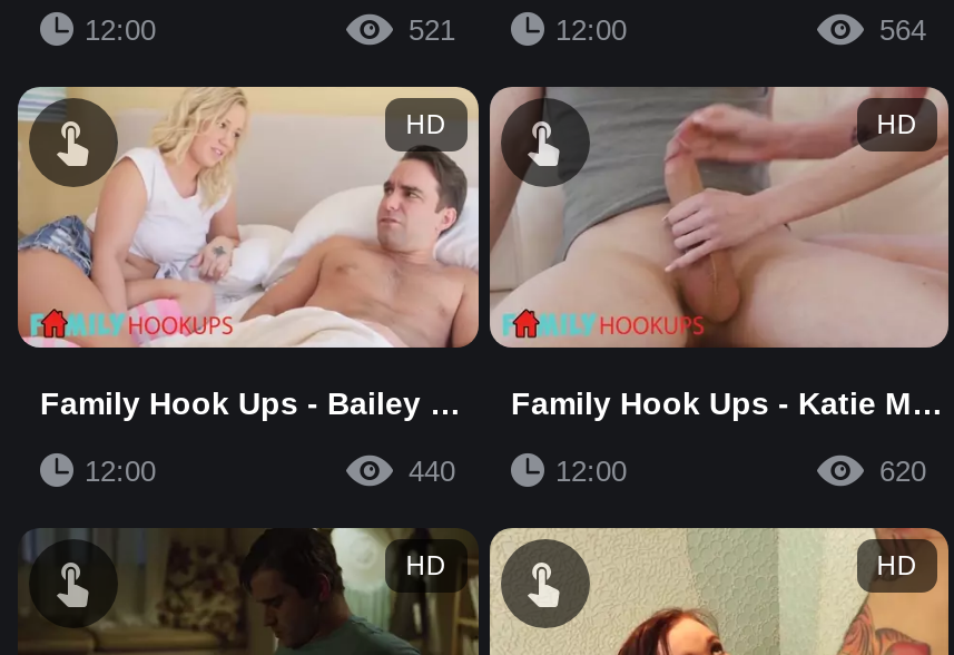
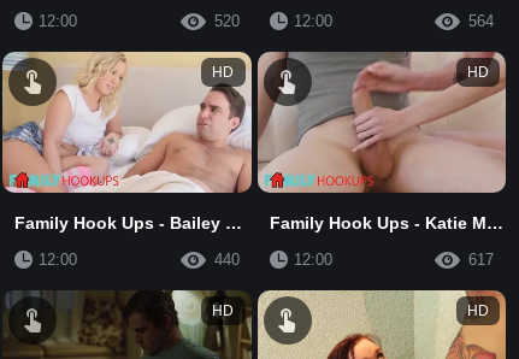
[409,14,455,47] 521 -> [214,12,239,30] 520
[879,453,926,487] 620 -> [468,250,494,268] 617

